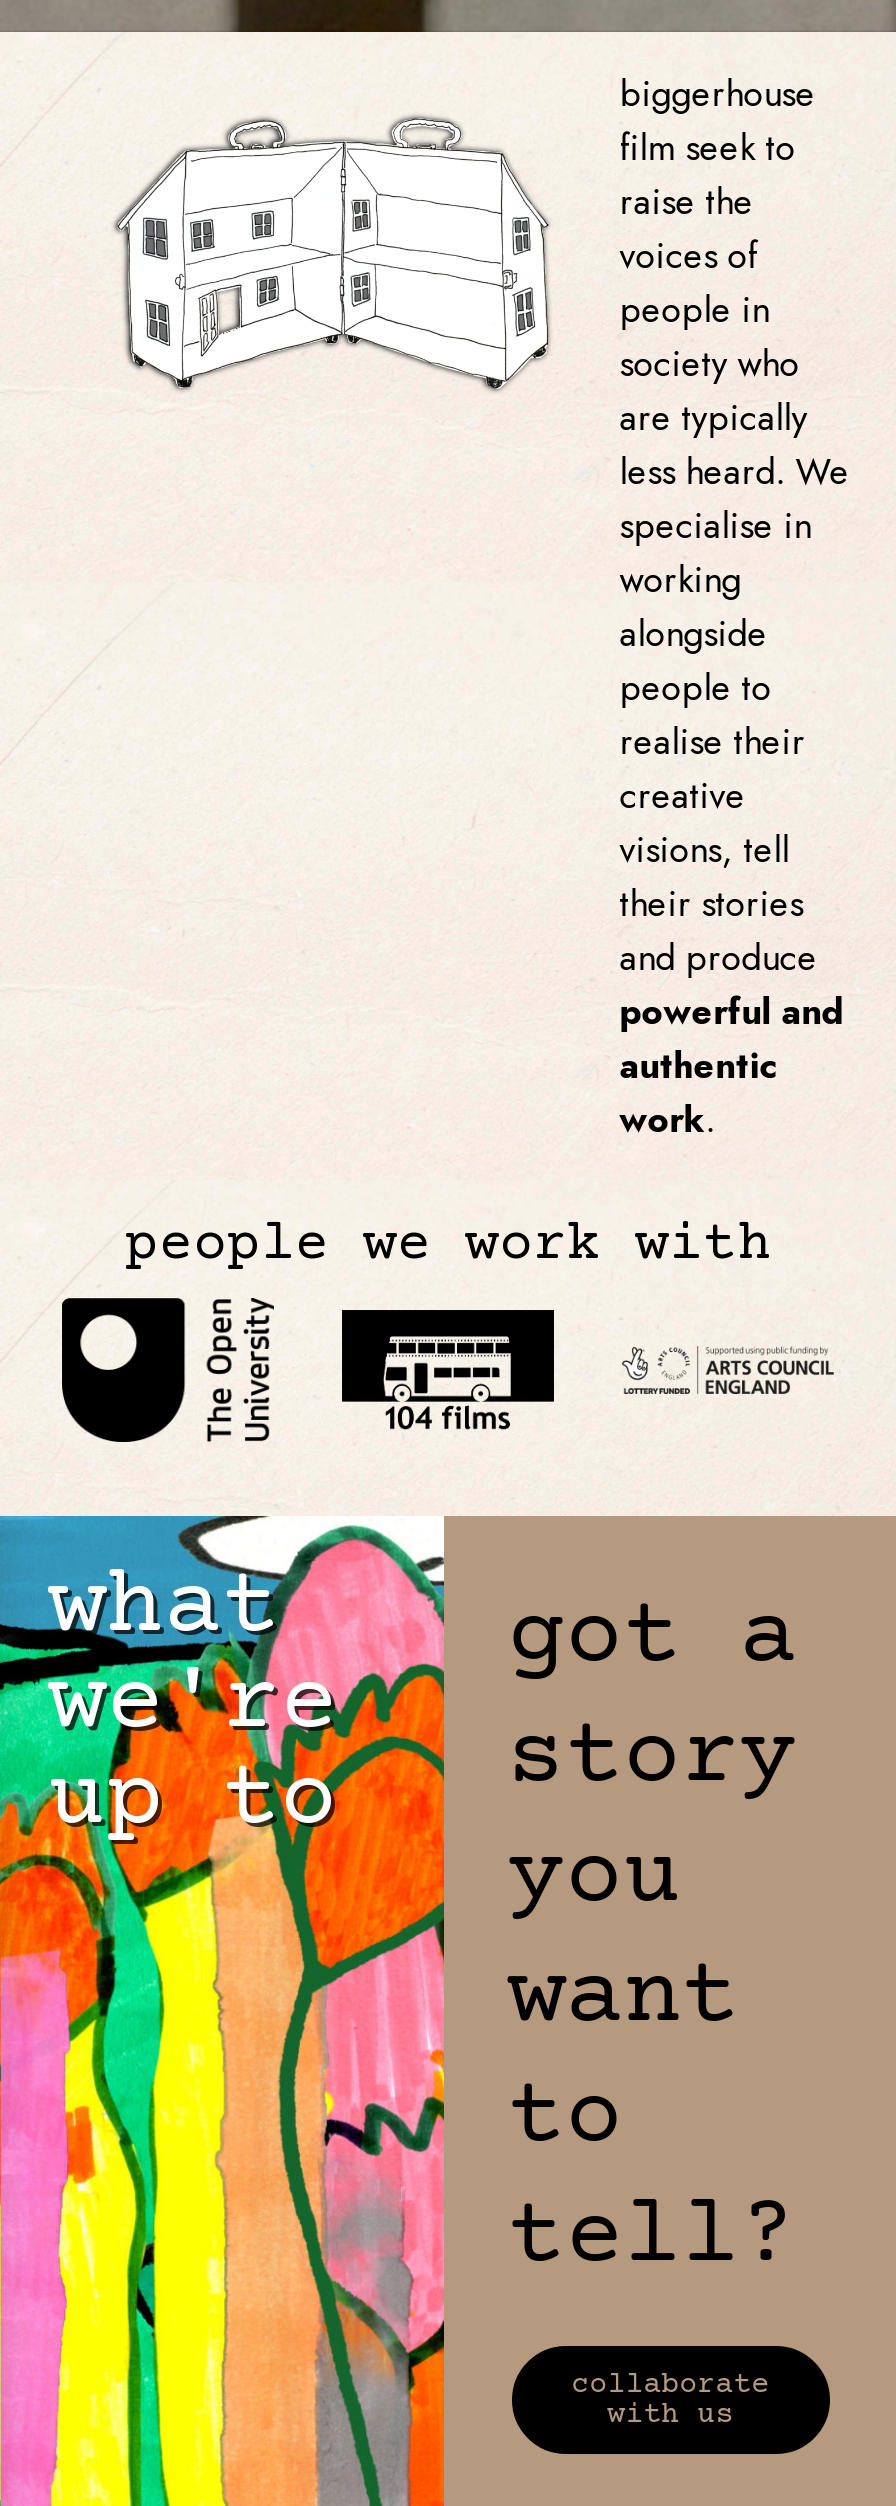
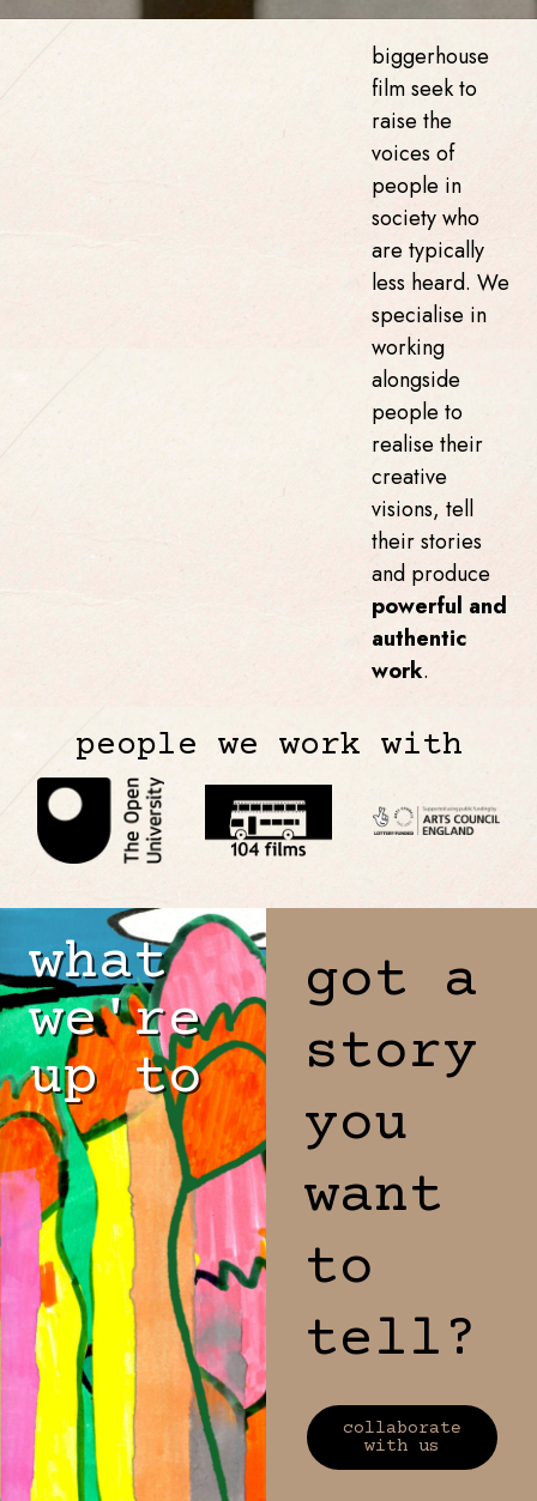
[114,114,550,392] [image] -> none

